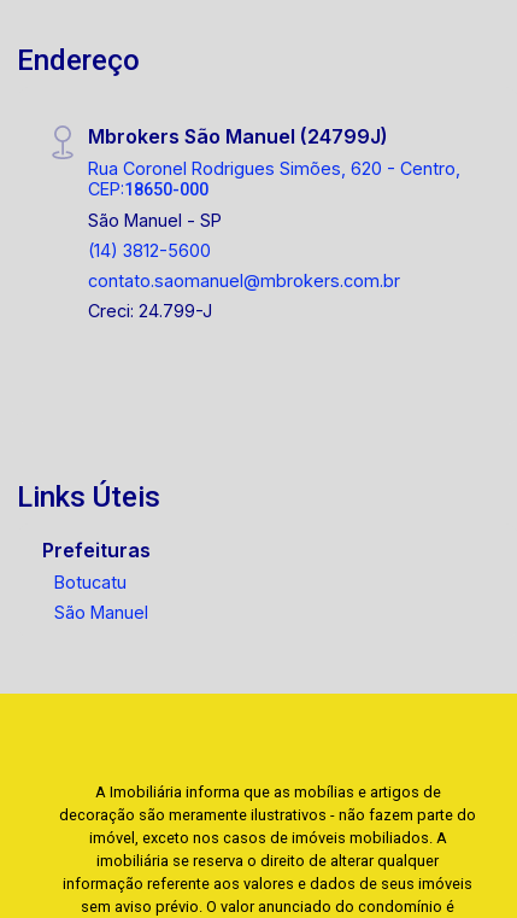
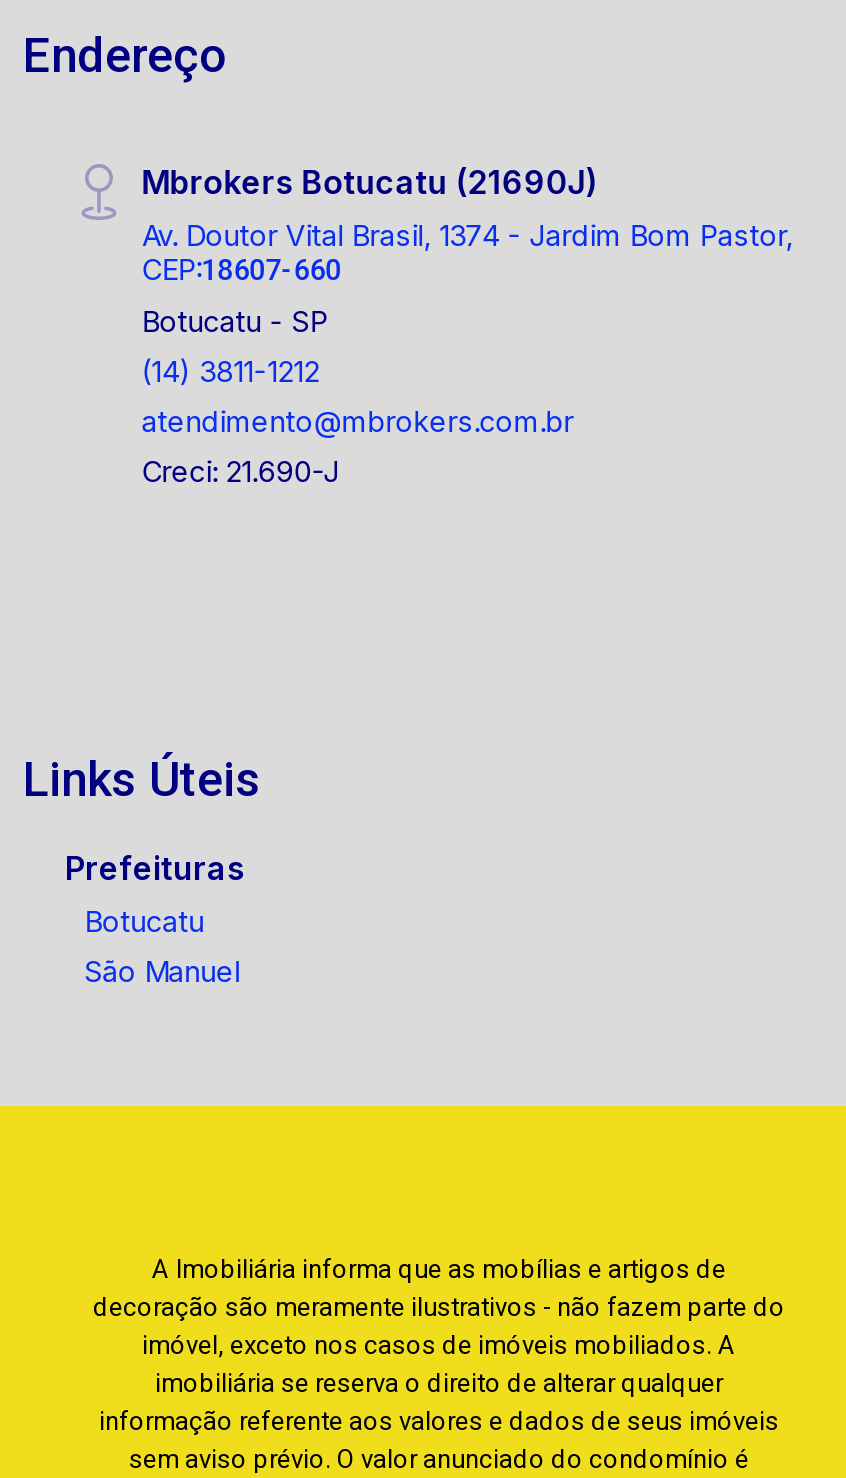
[88,124,461,230] Mbrokers São Manuel (24799J) | Rua Coronel Rodrigues Simões, 620 - Centro, | CEP:18650-000 | São Manuel - SP -> [141,162,793,338] Mbrokers Botucatu (21690J) | Av. Doutor Vital Brasil, 1374 - Jardim Bom Pastor, | CEP:18607-660 | Botucatu - SP
[88,240,211,261] (14) 3812-5600 -> [141,354,319,388] (14) 3811-1212
[88,270,400,291] contato.saomanuel@mbrokers.com.br -> [141,404,573,438] atendimento@mbrokers.com.br
[88,300,212,321] Creci: 24.799-J -> [141,454,339,488] Creci: 21.690-J

